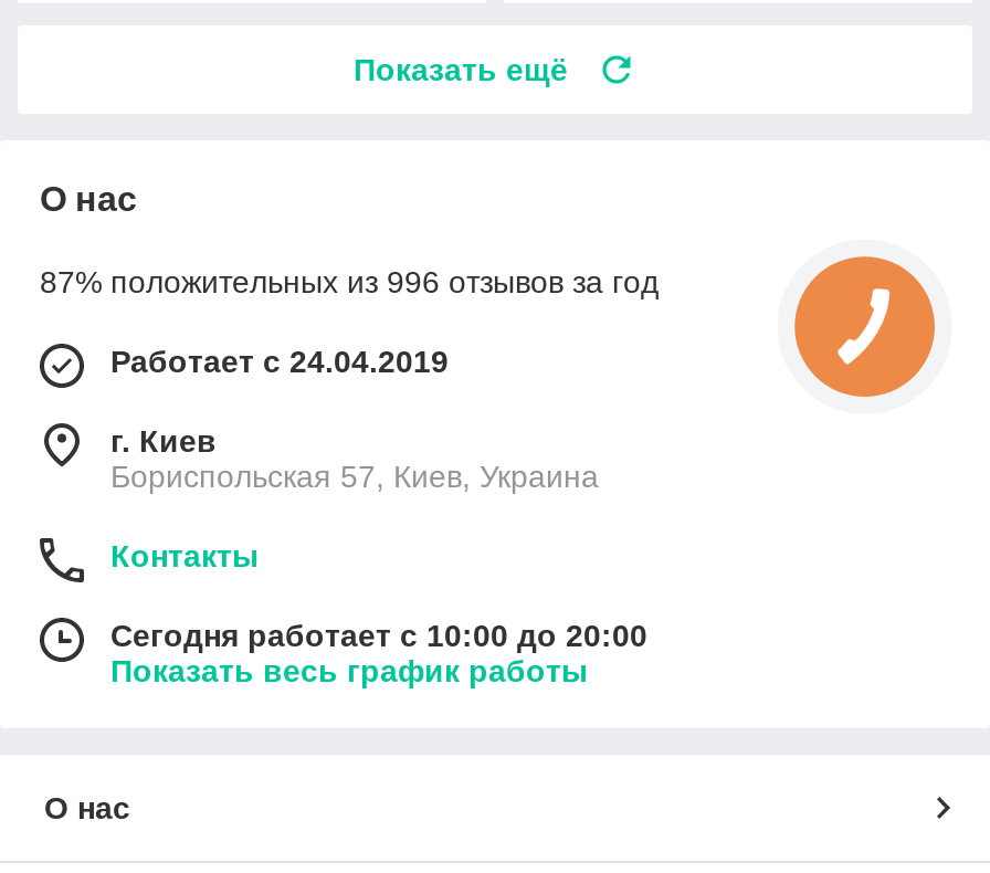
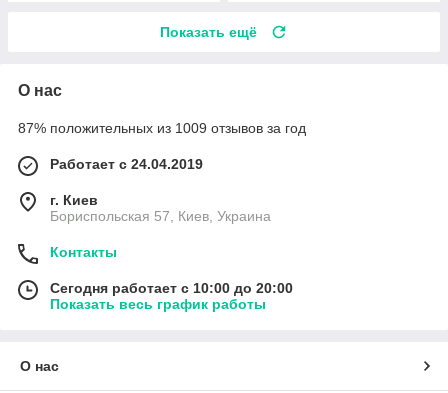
[40,263,659,299] 87% положительных из 996 отзывов за год -> [18,120,306,136] 87% положительных из 1009 отзывов за год
[791,253,937,399] [image] -> none

